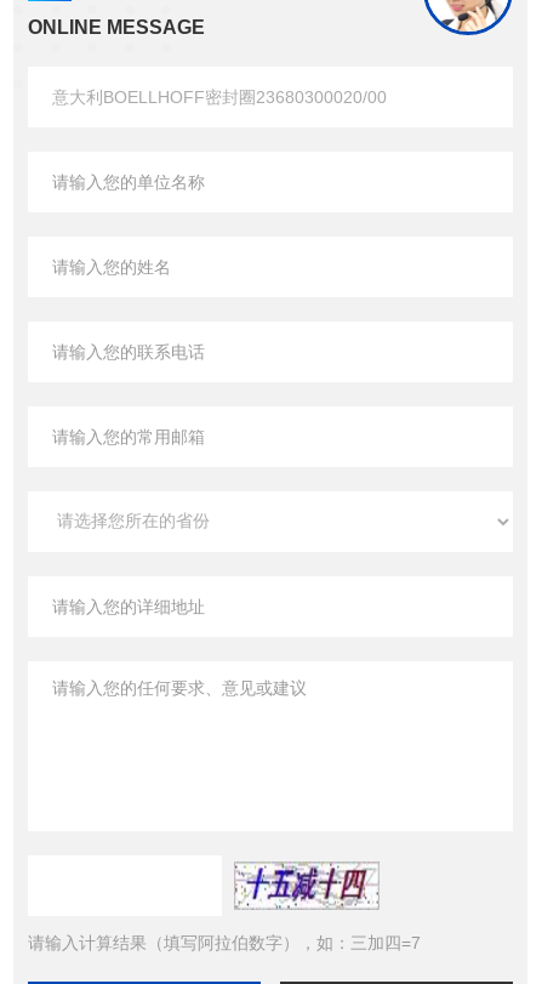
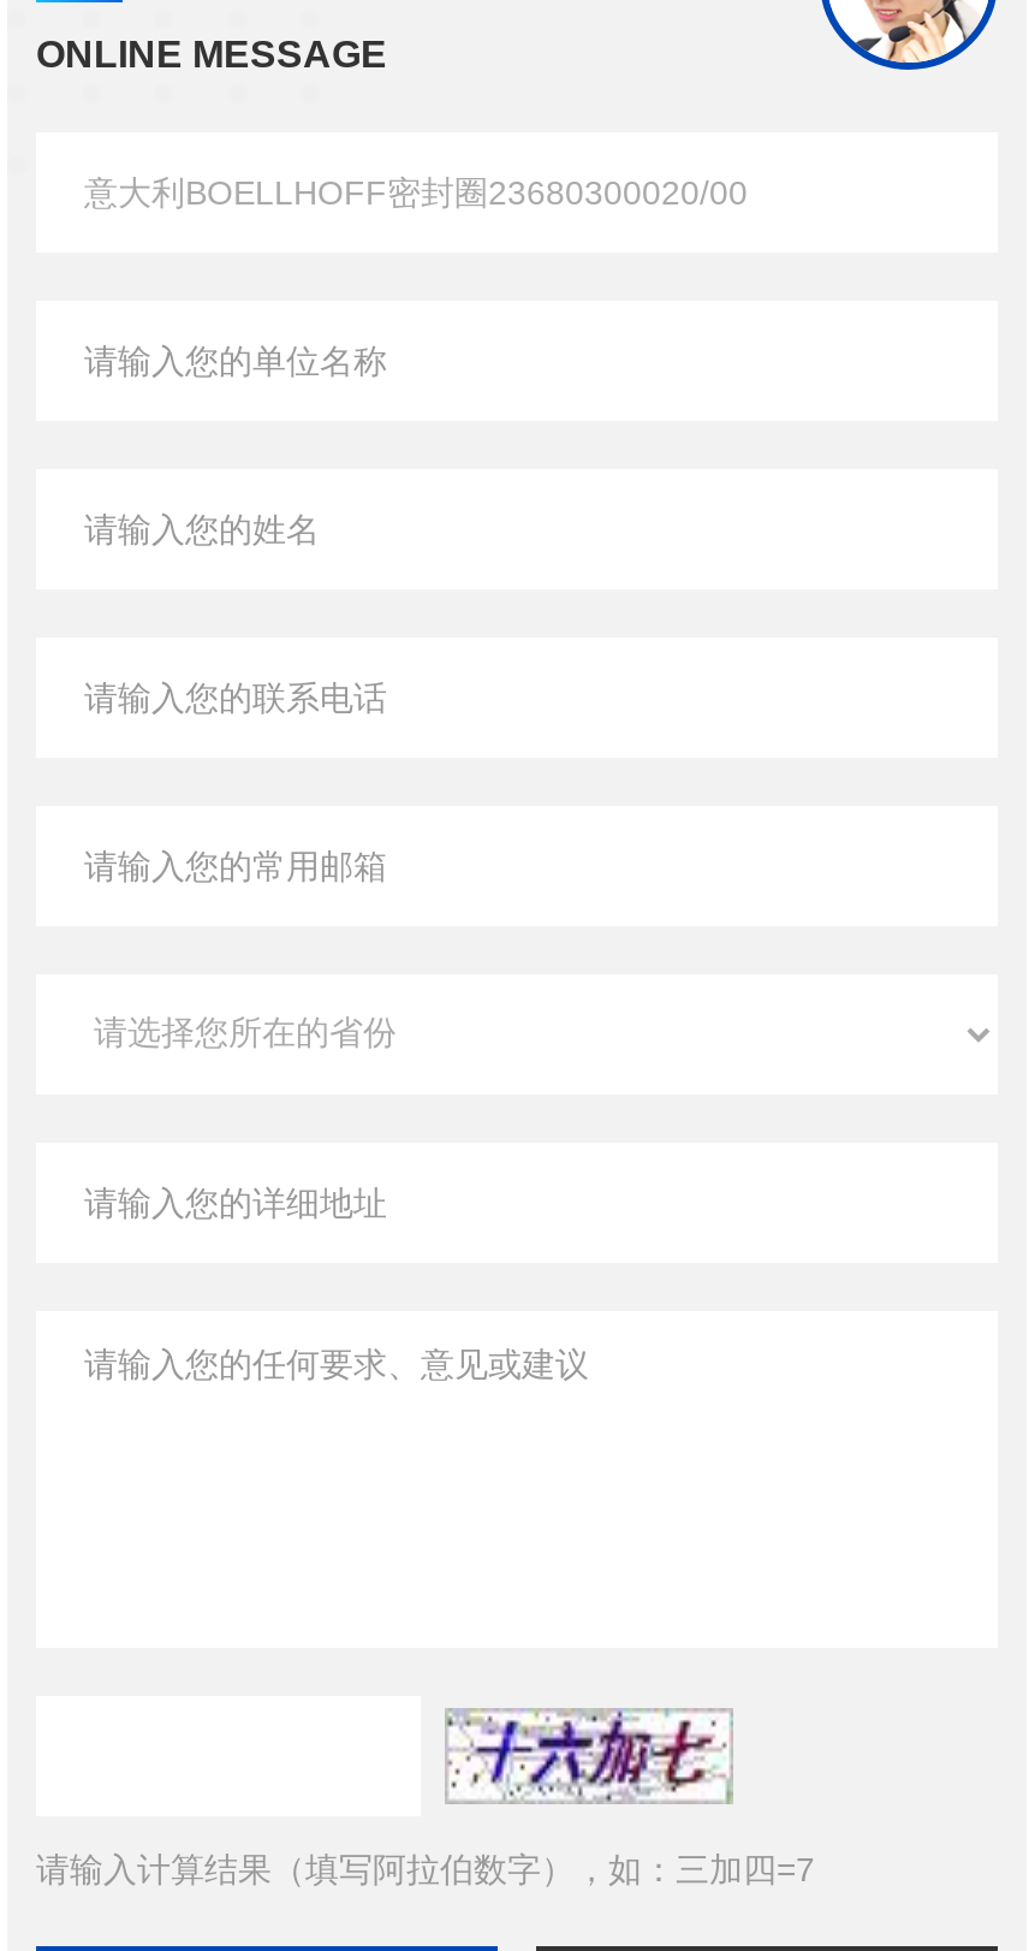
[234,861,380,909] [image] -> [447,1708,733,1802] [image]

